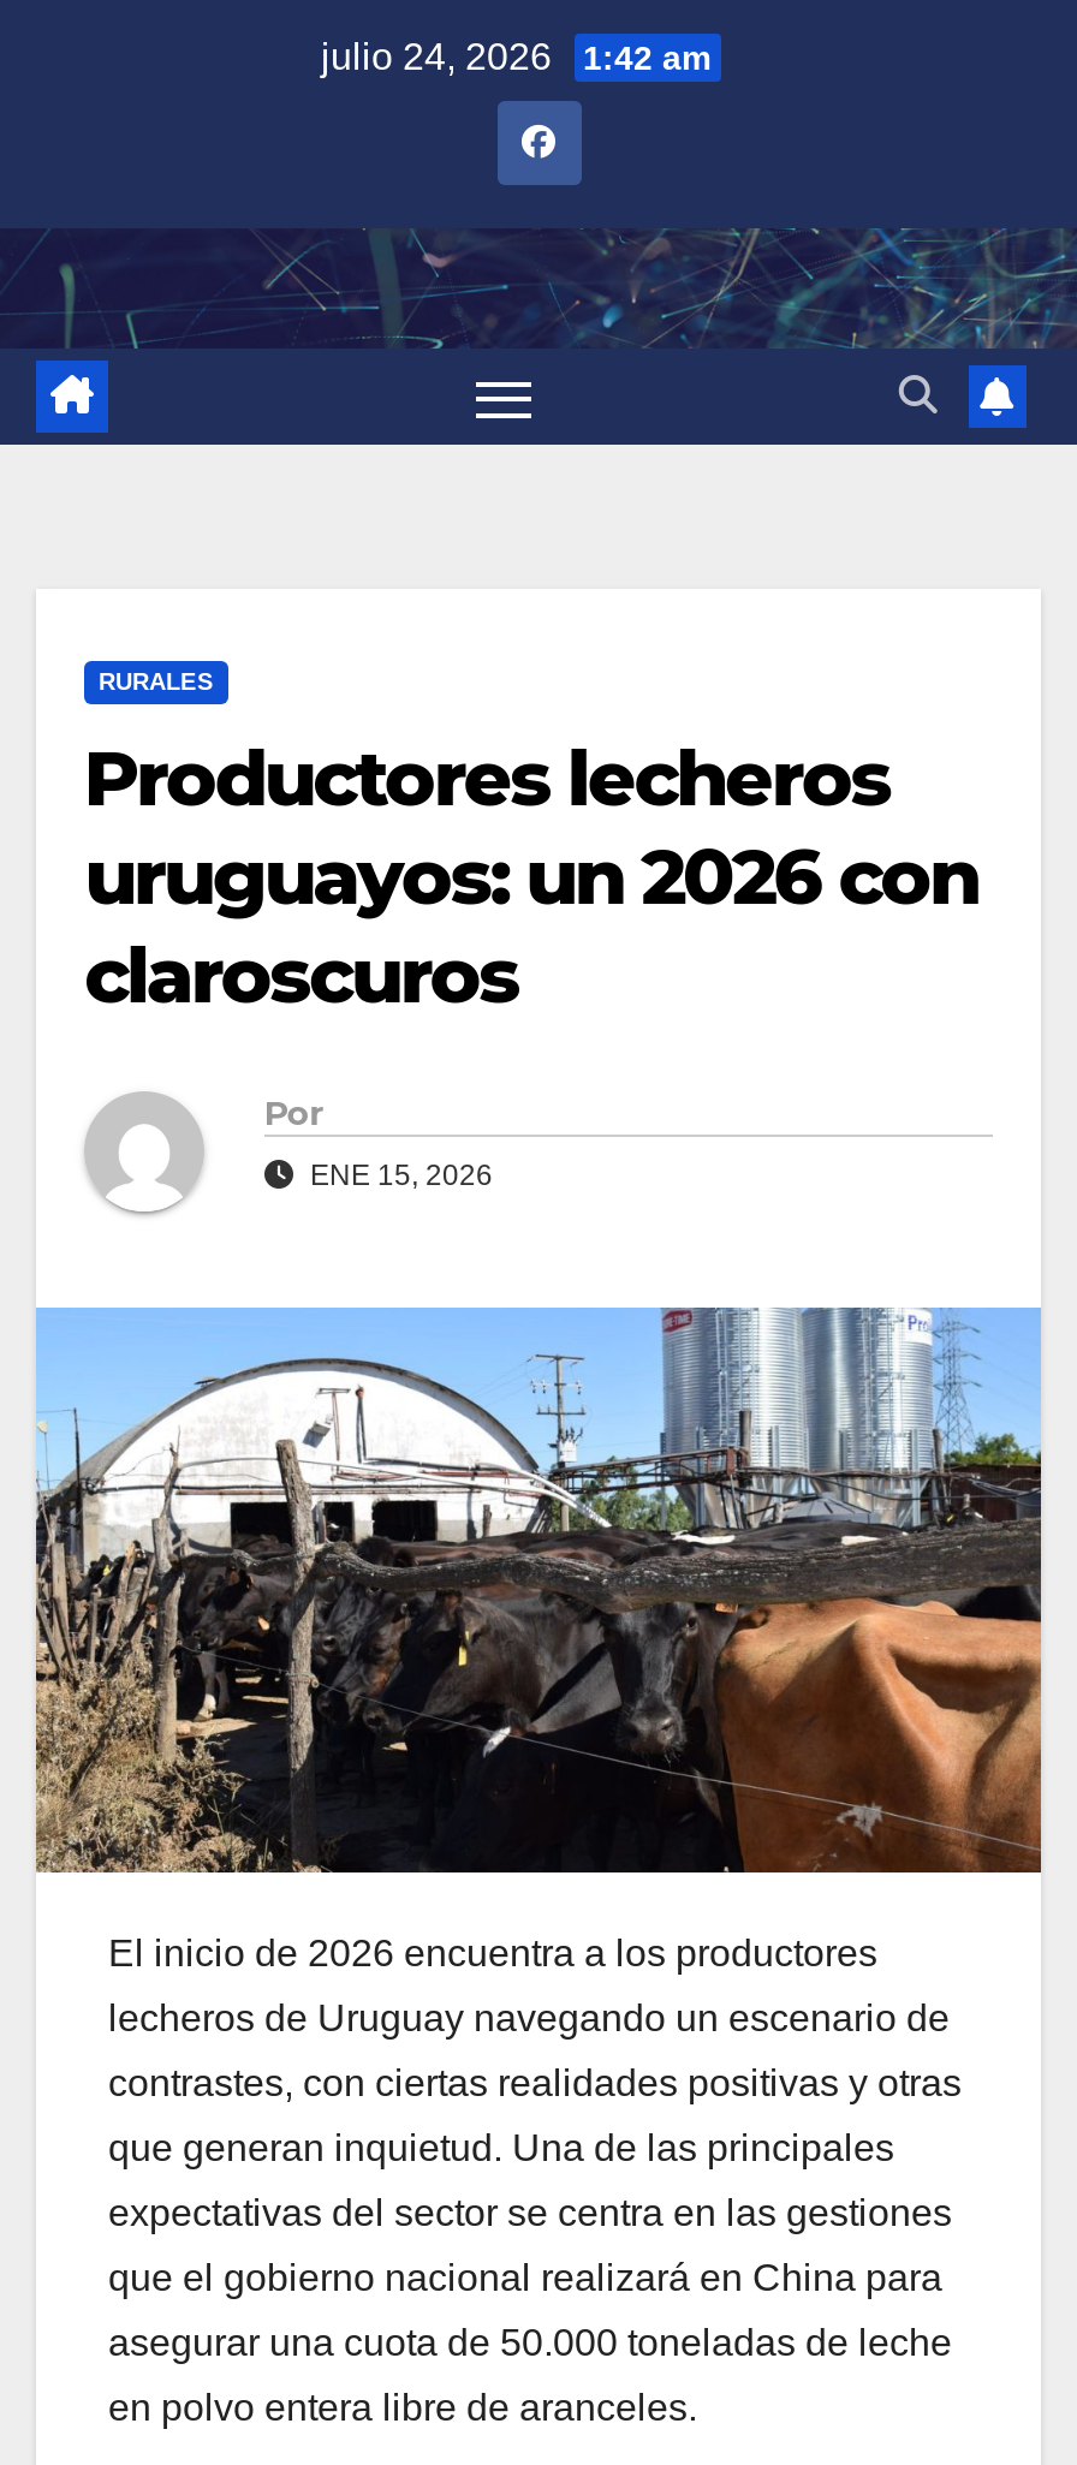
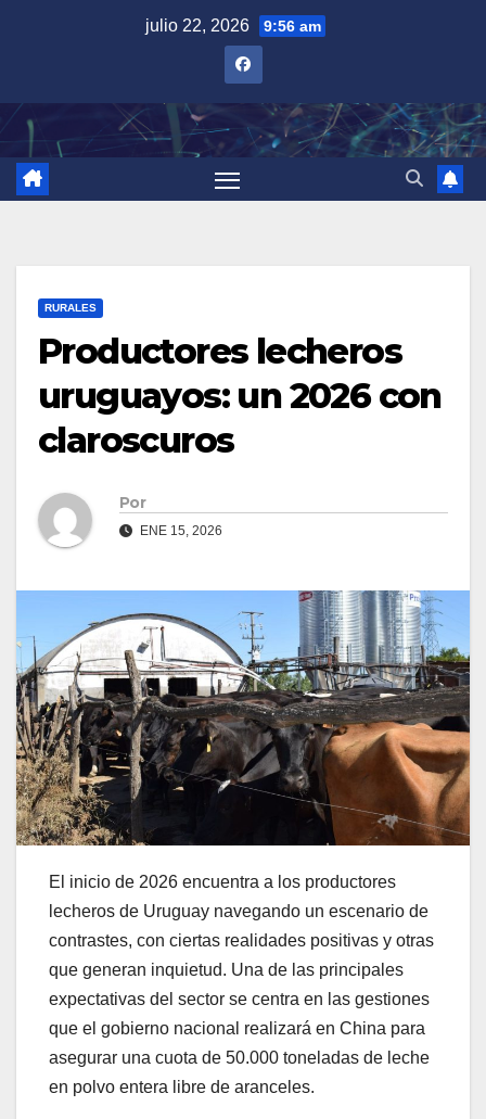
[321,36,710,77] julio 24, 2026 1:42 am -> [145,16,321,35] julio 22, 2026 9:56 am

